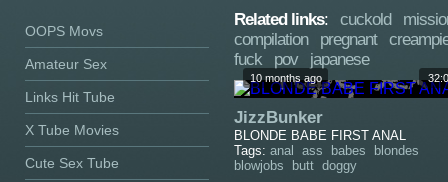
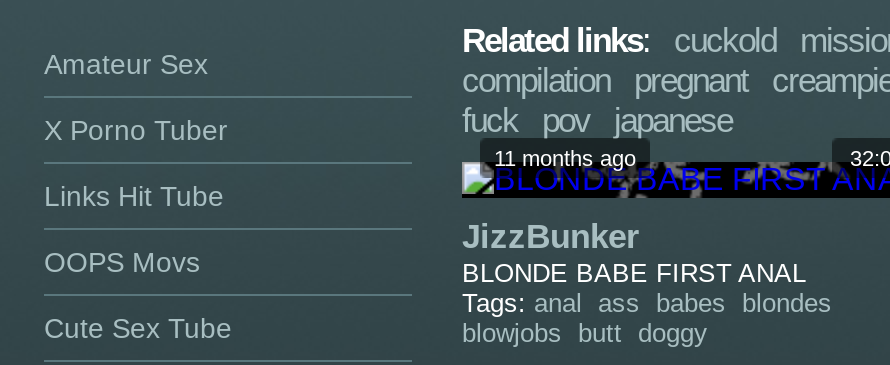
moved [25,23,103,39] -> [44,246,200,278]: OOPS Movs
moved [25,56,115,105] -> [44,48,224,212]: Amateur Sex | Links Hit Tube
none -> [44,114,228,146] X Porno Tuber
[249,72,321,84] 10 months ago -> [494,146,636,170] 11 months ago
[25,122,119,138] X Tube Movies -> none

